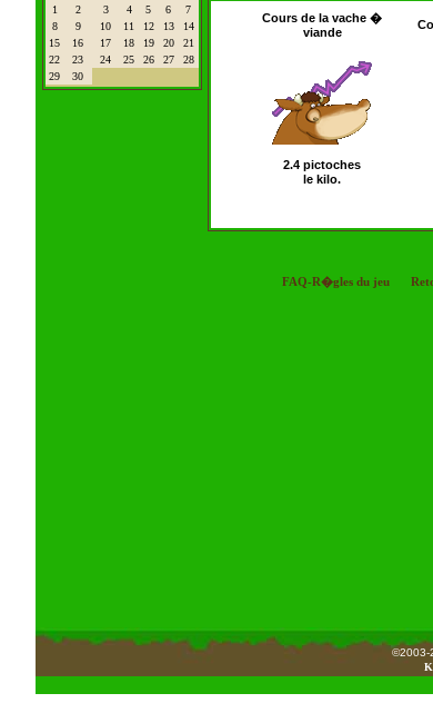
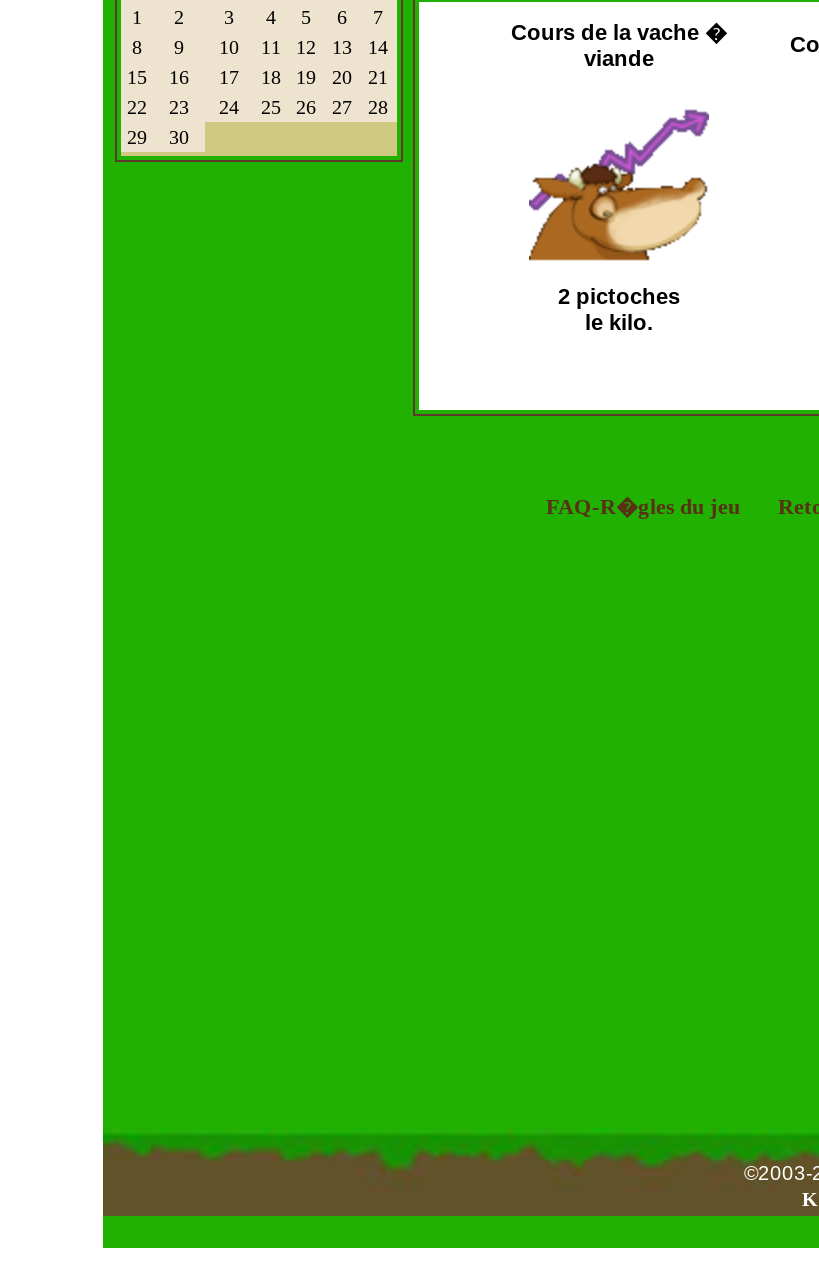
[283,158,361,171] 2.4 pictoches -> [558,284,680,308] 2 pictoches

